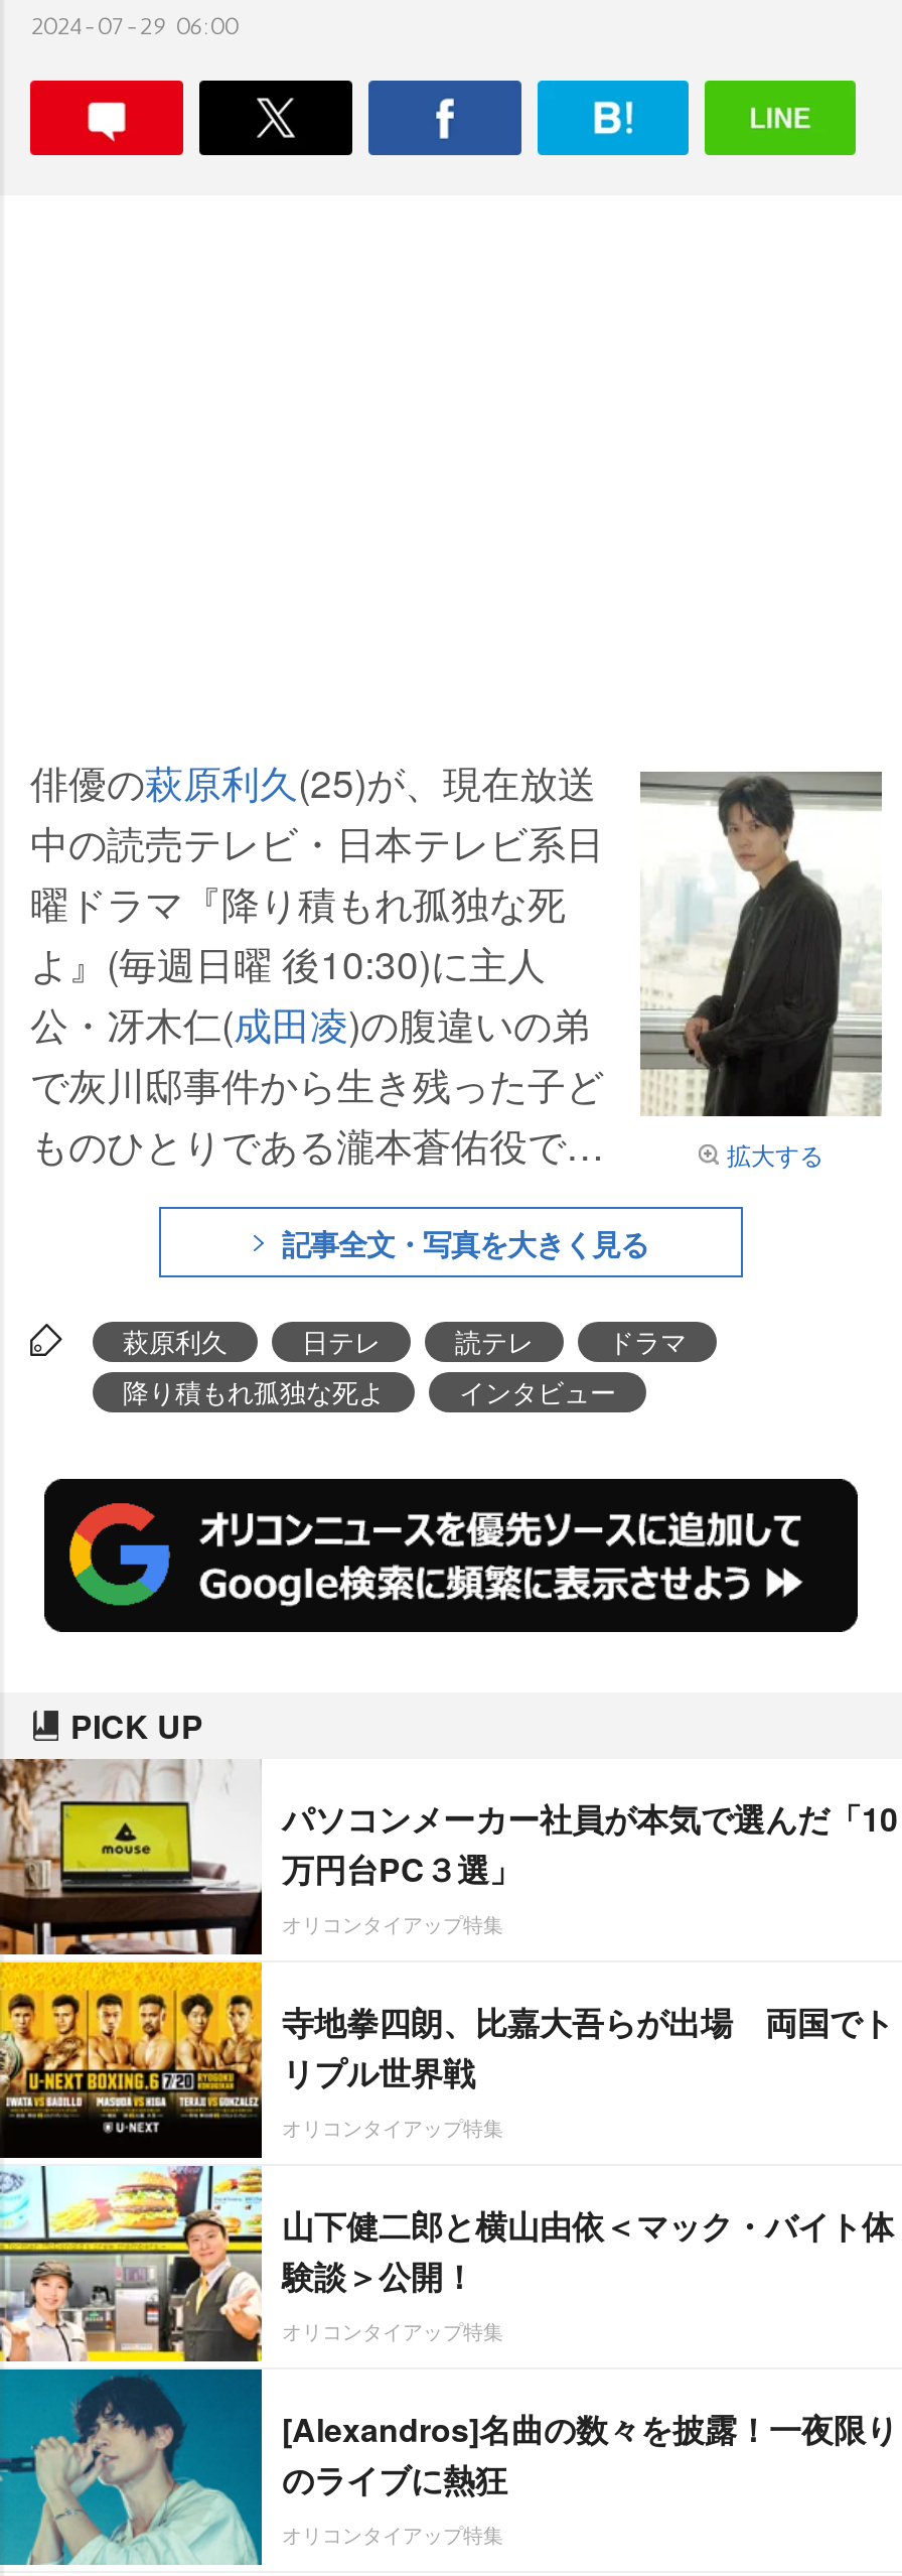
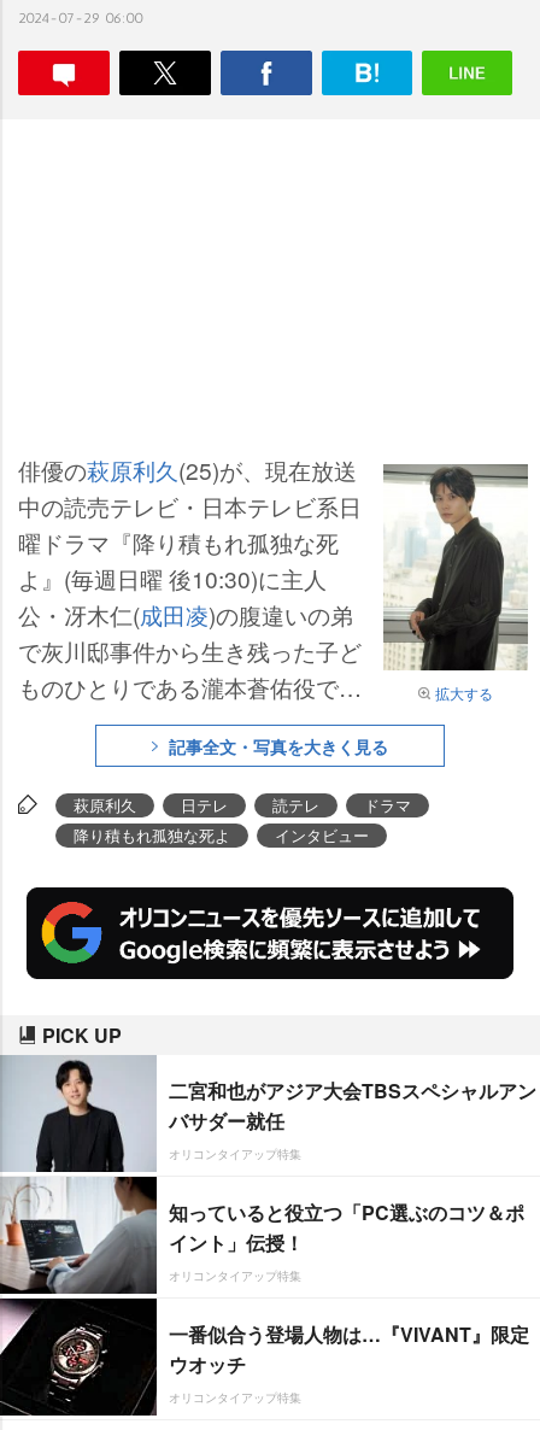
[6,1759,898,2567] [image] | パソコンメーカー社員が本気で選んだ「10 | 万円台PC３選」 -> [4,1055,536,1417] [image] | 二宮和也がアジア大会TBSスペシャルアン | バサダー就任
[282,1998,894,2095] 寺地拳四朗、比嘉大吾らが出場 両国でト | リプル世界戦 -> [169,1198,524,1256] 知っていると役立つ「PC選ぶのコツ＆ポ | イント」伝授！
[282,2201,898,2502] 山下健二郎と横山由依＜マック・バイト体 | 験談＞公開！ | オリコンタイアップ特集 | [Alexandros]名曲の数々を披露！一夜限り | のライブに熱狂 -> [169,1320,529,1378] 一番似合う登場人物は…『VIVANT』限定 | ウオッチ

